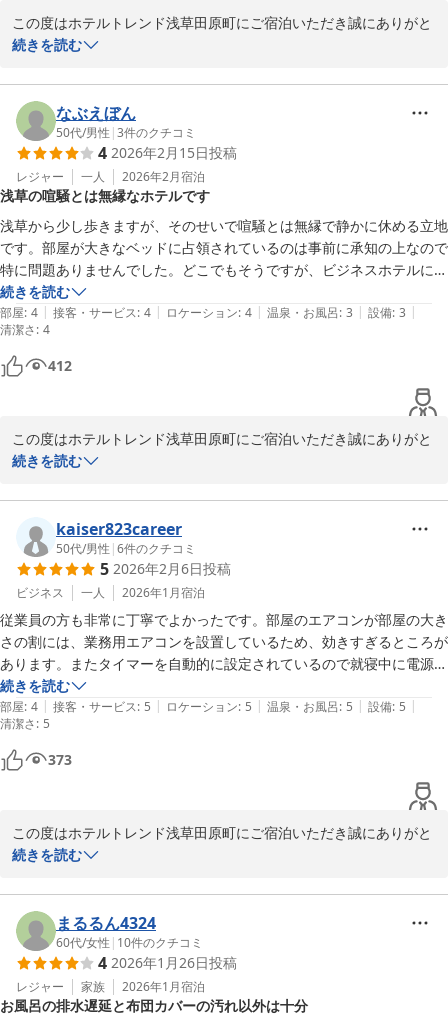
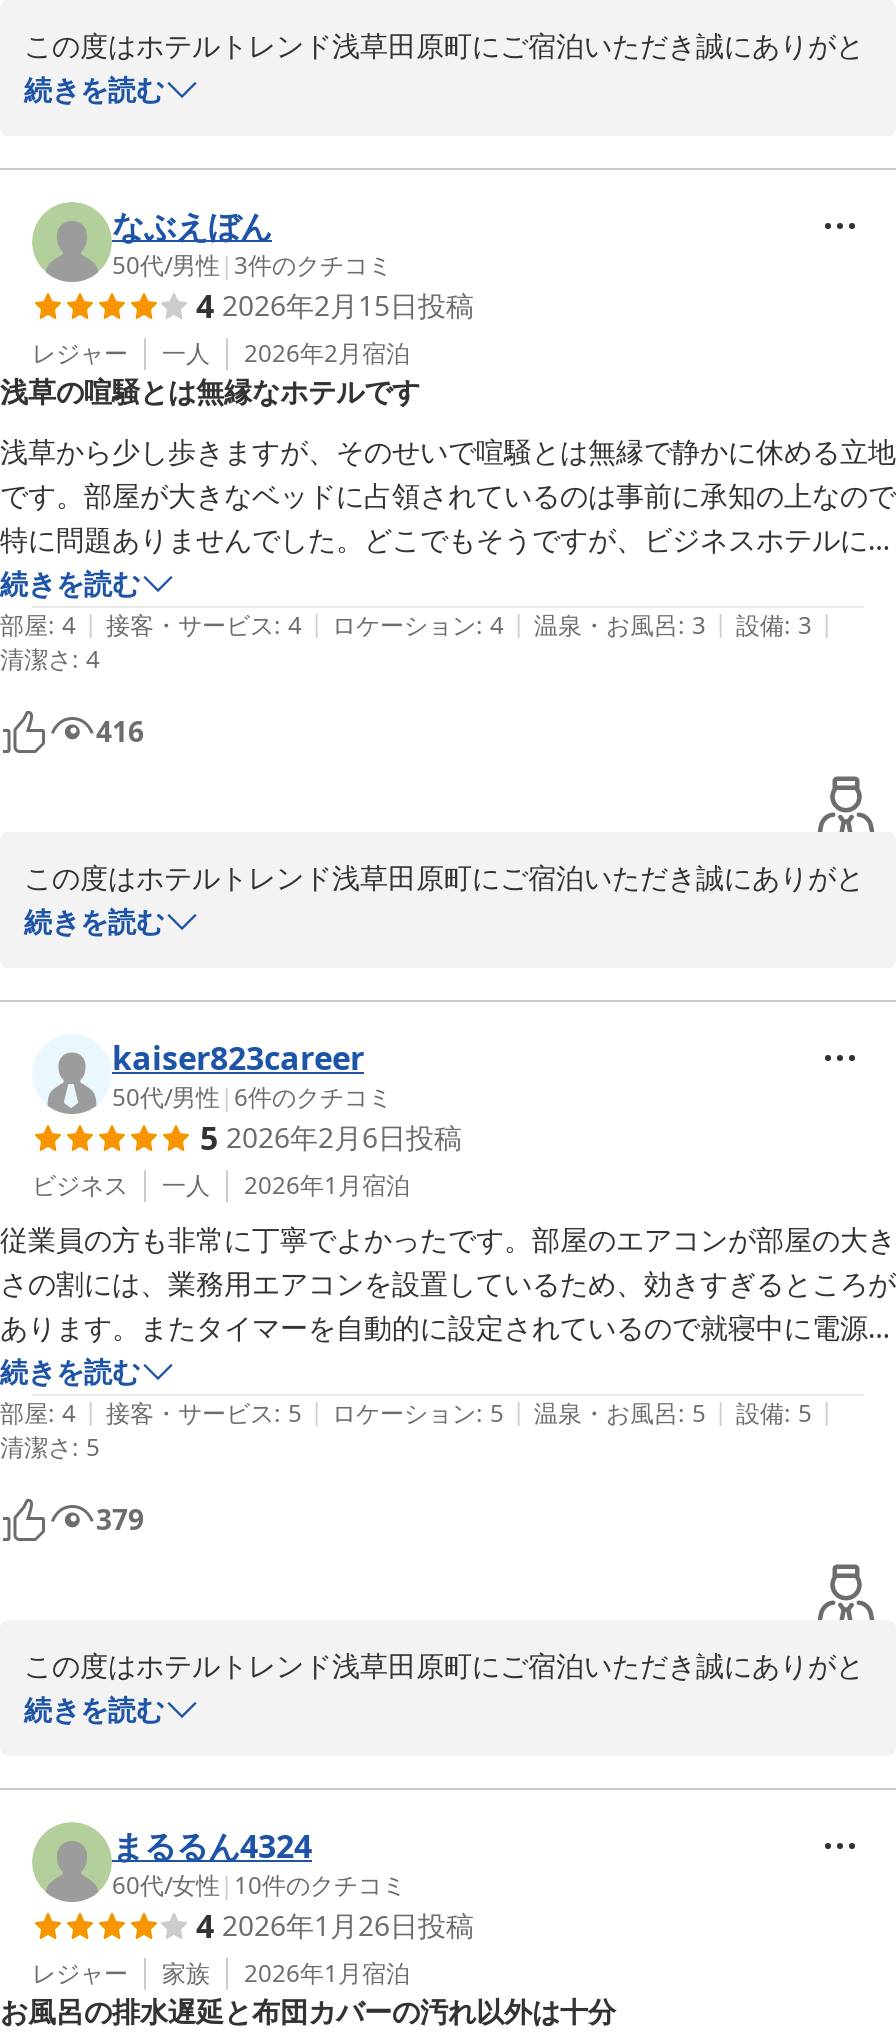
[48,356,72,375] 412 -> [96,712,144,750] 416
[48,750,72,769] 373 -> [96,1500,144,1538] 379

